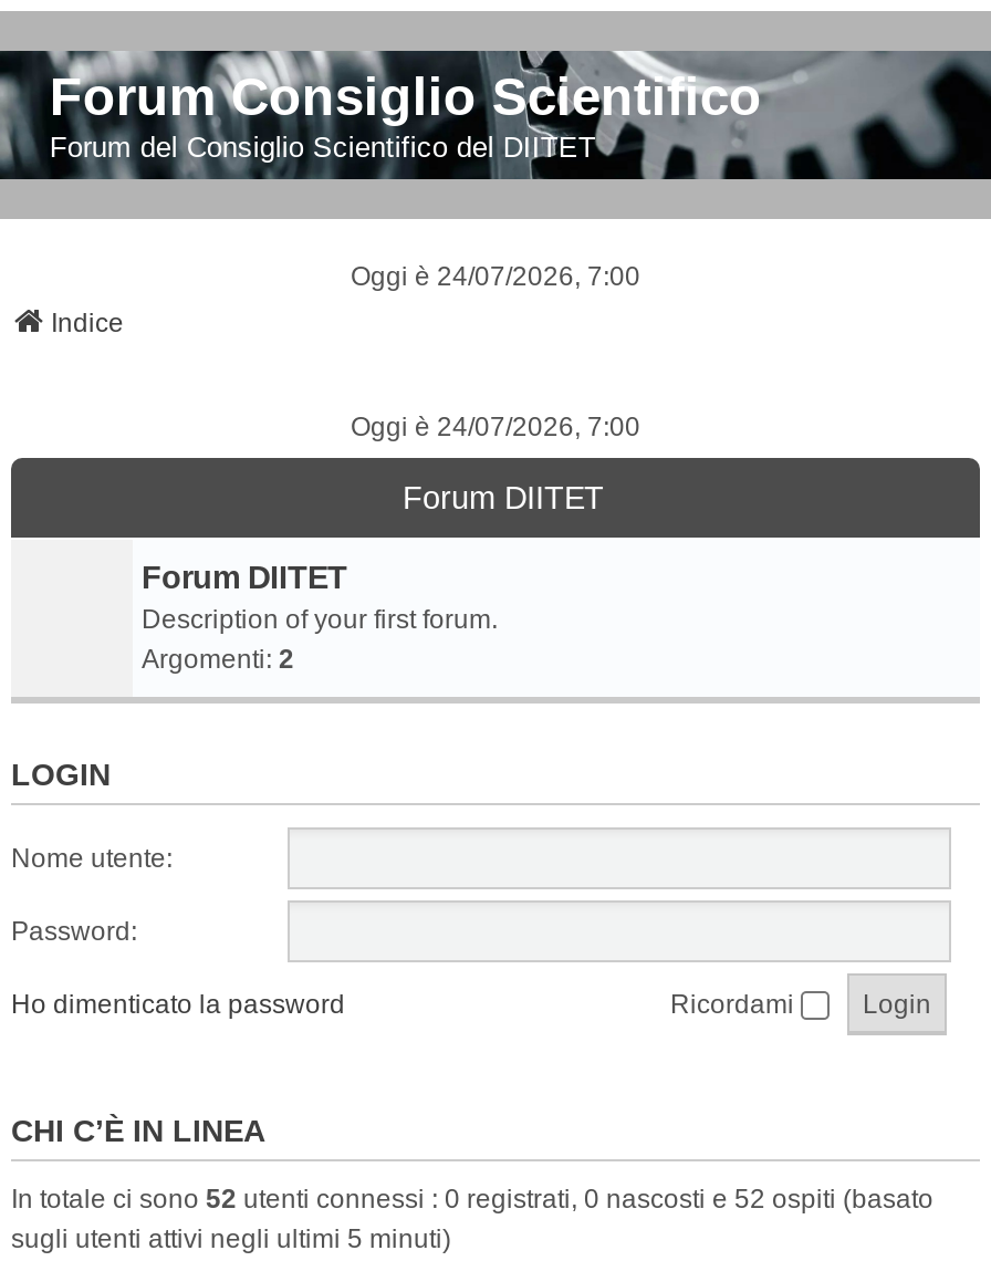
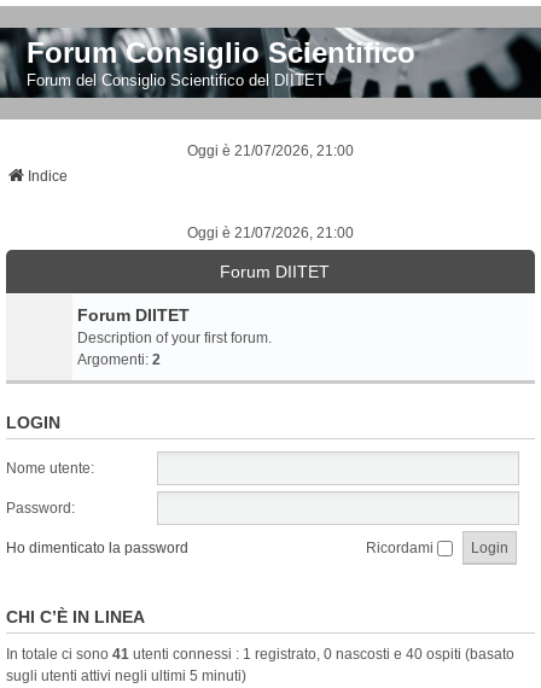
[351,261,640,292] Oggi è 24/07/2026, 7:00 -> [187,143,354,159] Oggi è 21/07/2026, 21:00
[351,412,640,443] Oggi è 24/07/2026, 7:00 -> [187,225,354,242] Oggi è 21/07/2026, 21:00
[11,1184,933,1215] In totale ci sono 52 utenti connessi : 0 registrati, 0 nascosti e 52 ospiti (basato -> [6,646,514,663] In totale ci sono 41 utenti connessi : 1 registrato, 0 nascosti e 40 ospiti (basato

